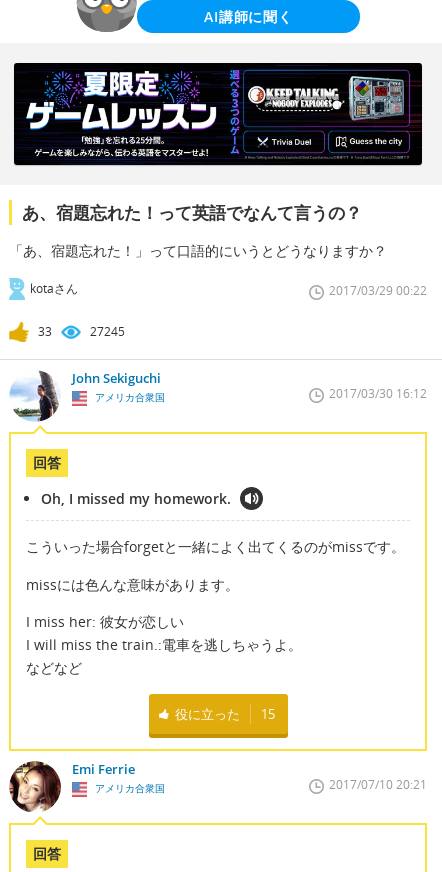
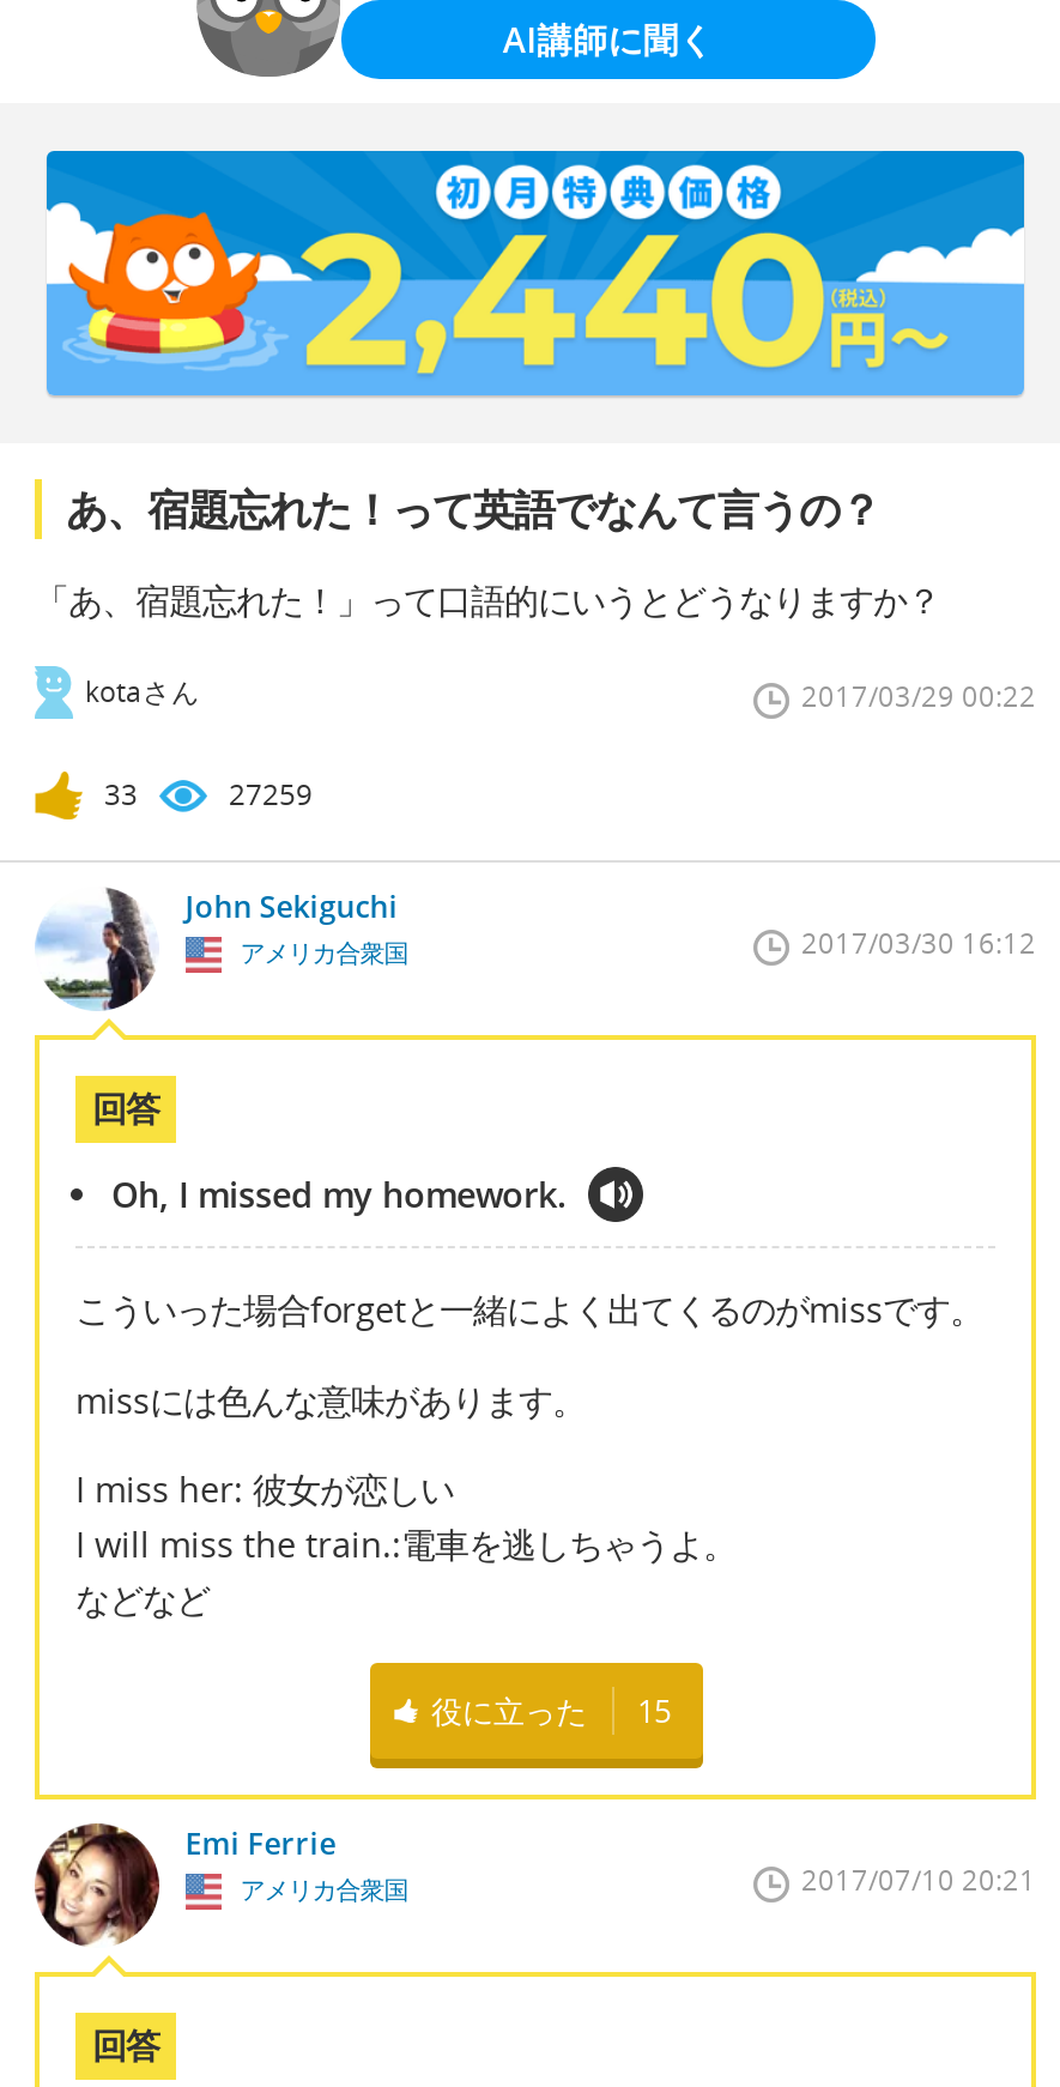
[13,62,423,166] [image] -> [44,149,1026,398] [image]
[90,323,125,340] 27245 -> [229,773,313,814] 27259

